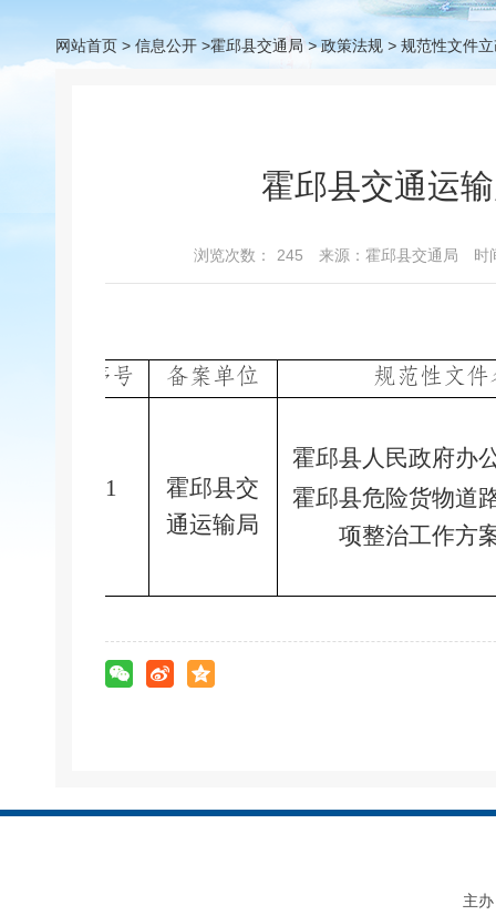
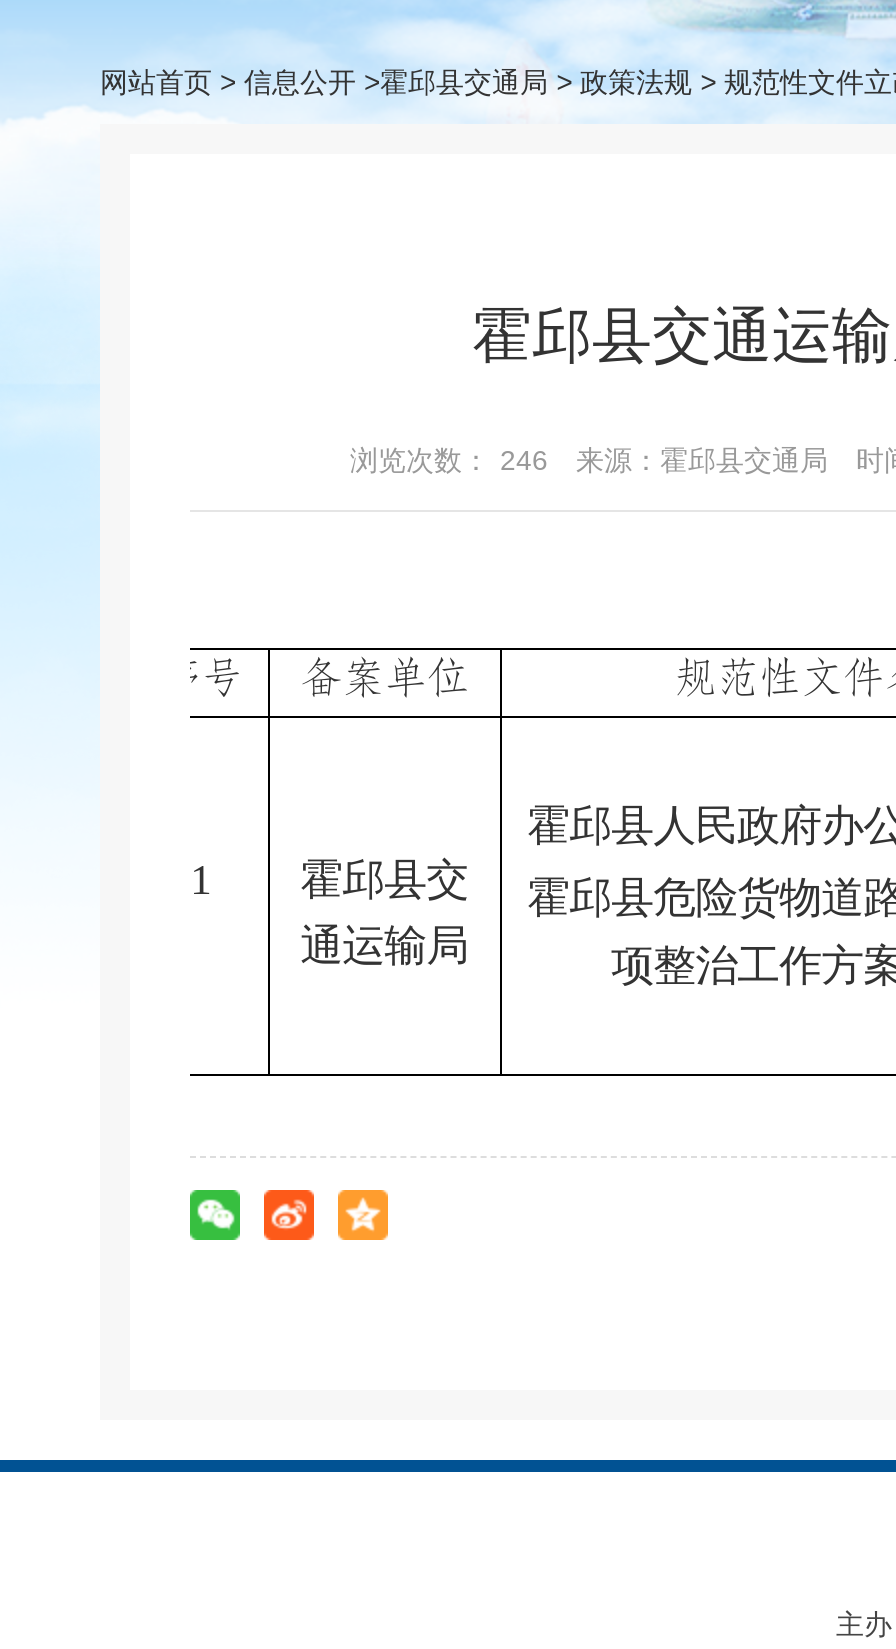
[194,246,303,264] 浏览次数： 245 -> [350,444,548,476] 浏览次数： 246

